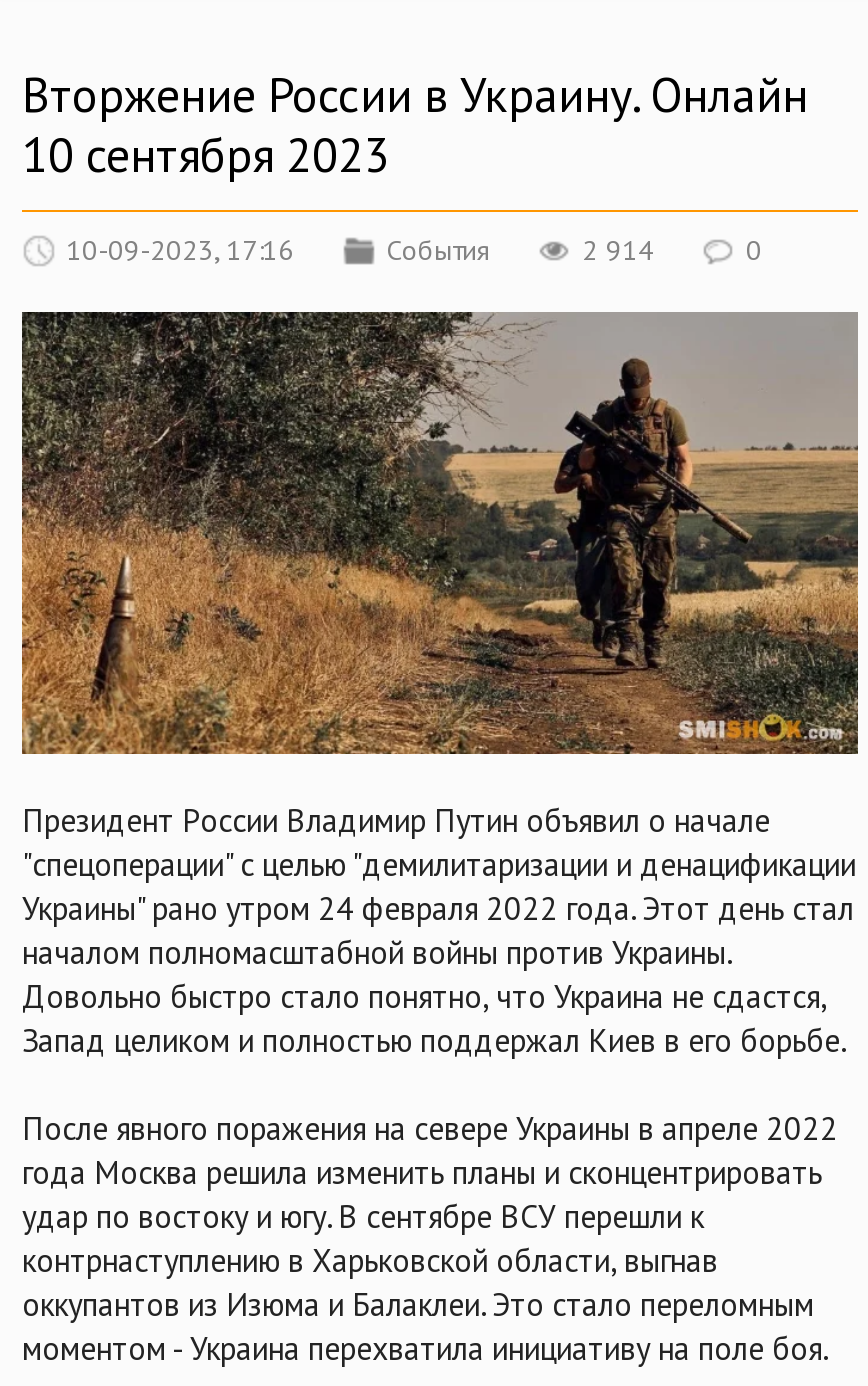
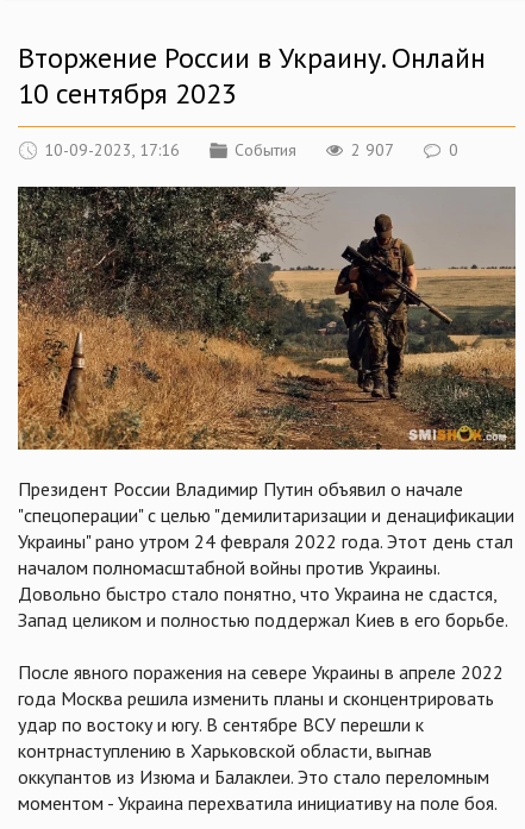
[582,232,654,268] 2 914 -> [351,139,394,161] 2 907

